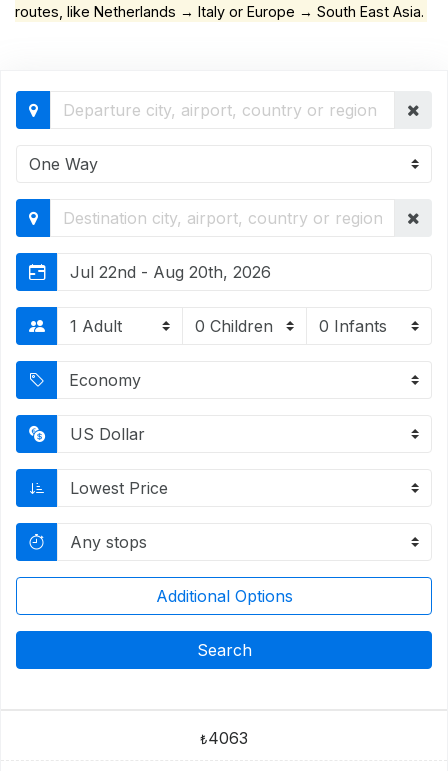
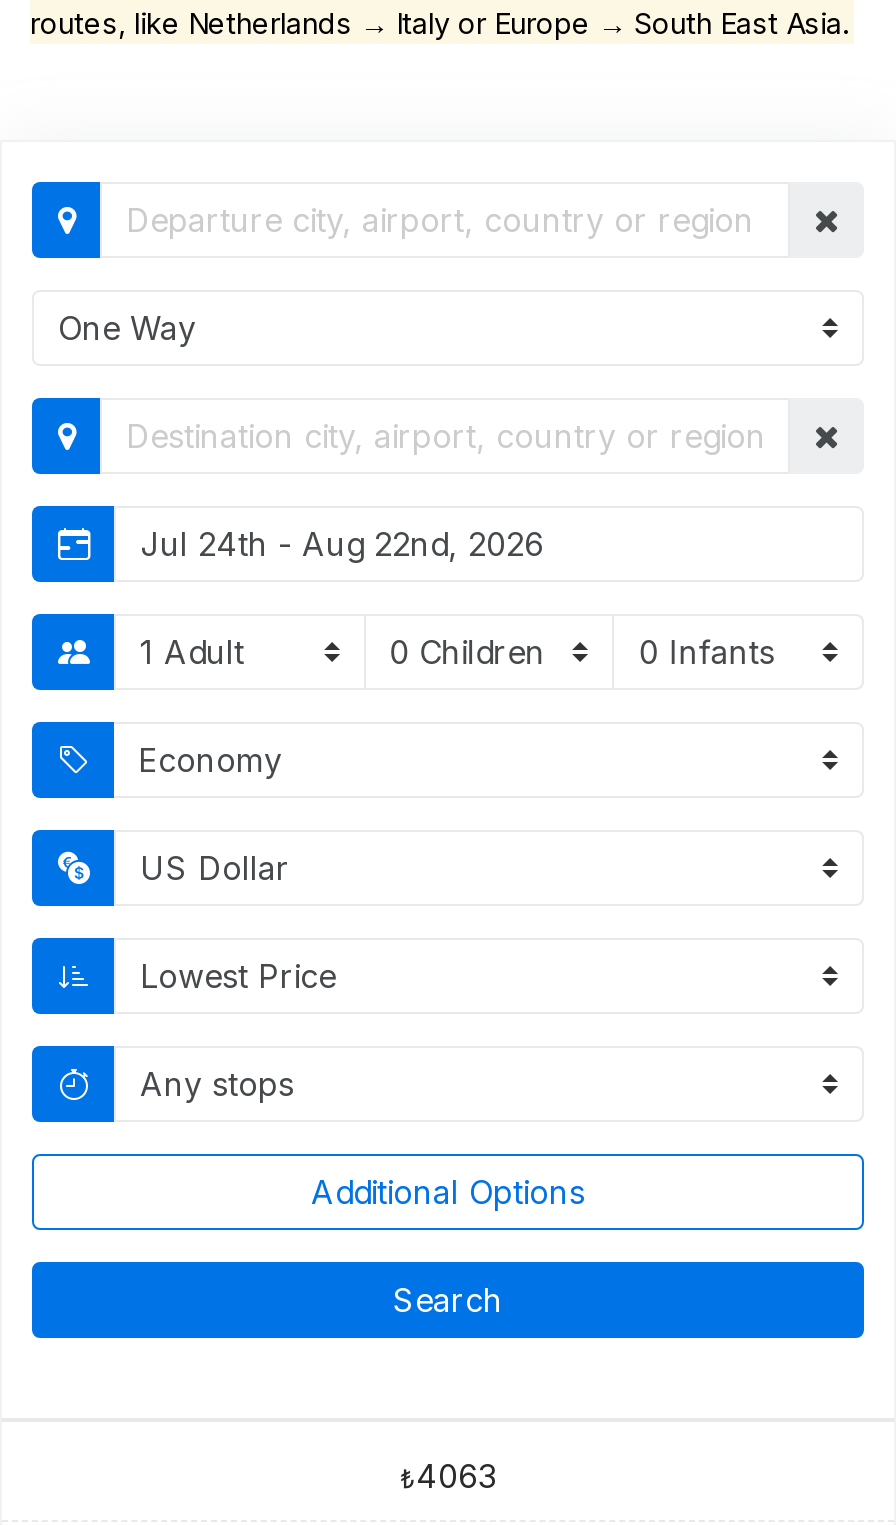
[70,262,271,282] Jul 22nd - Aug 20th, 2026 -> [140,523,544,563] Jul 24th - Aug 22nd, 2026

